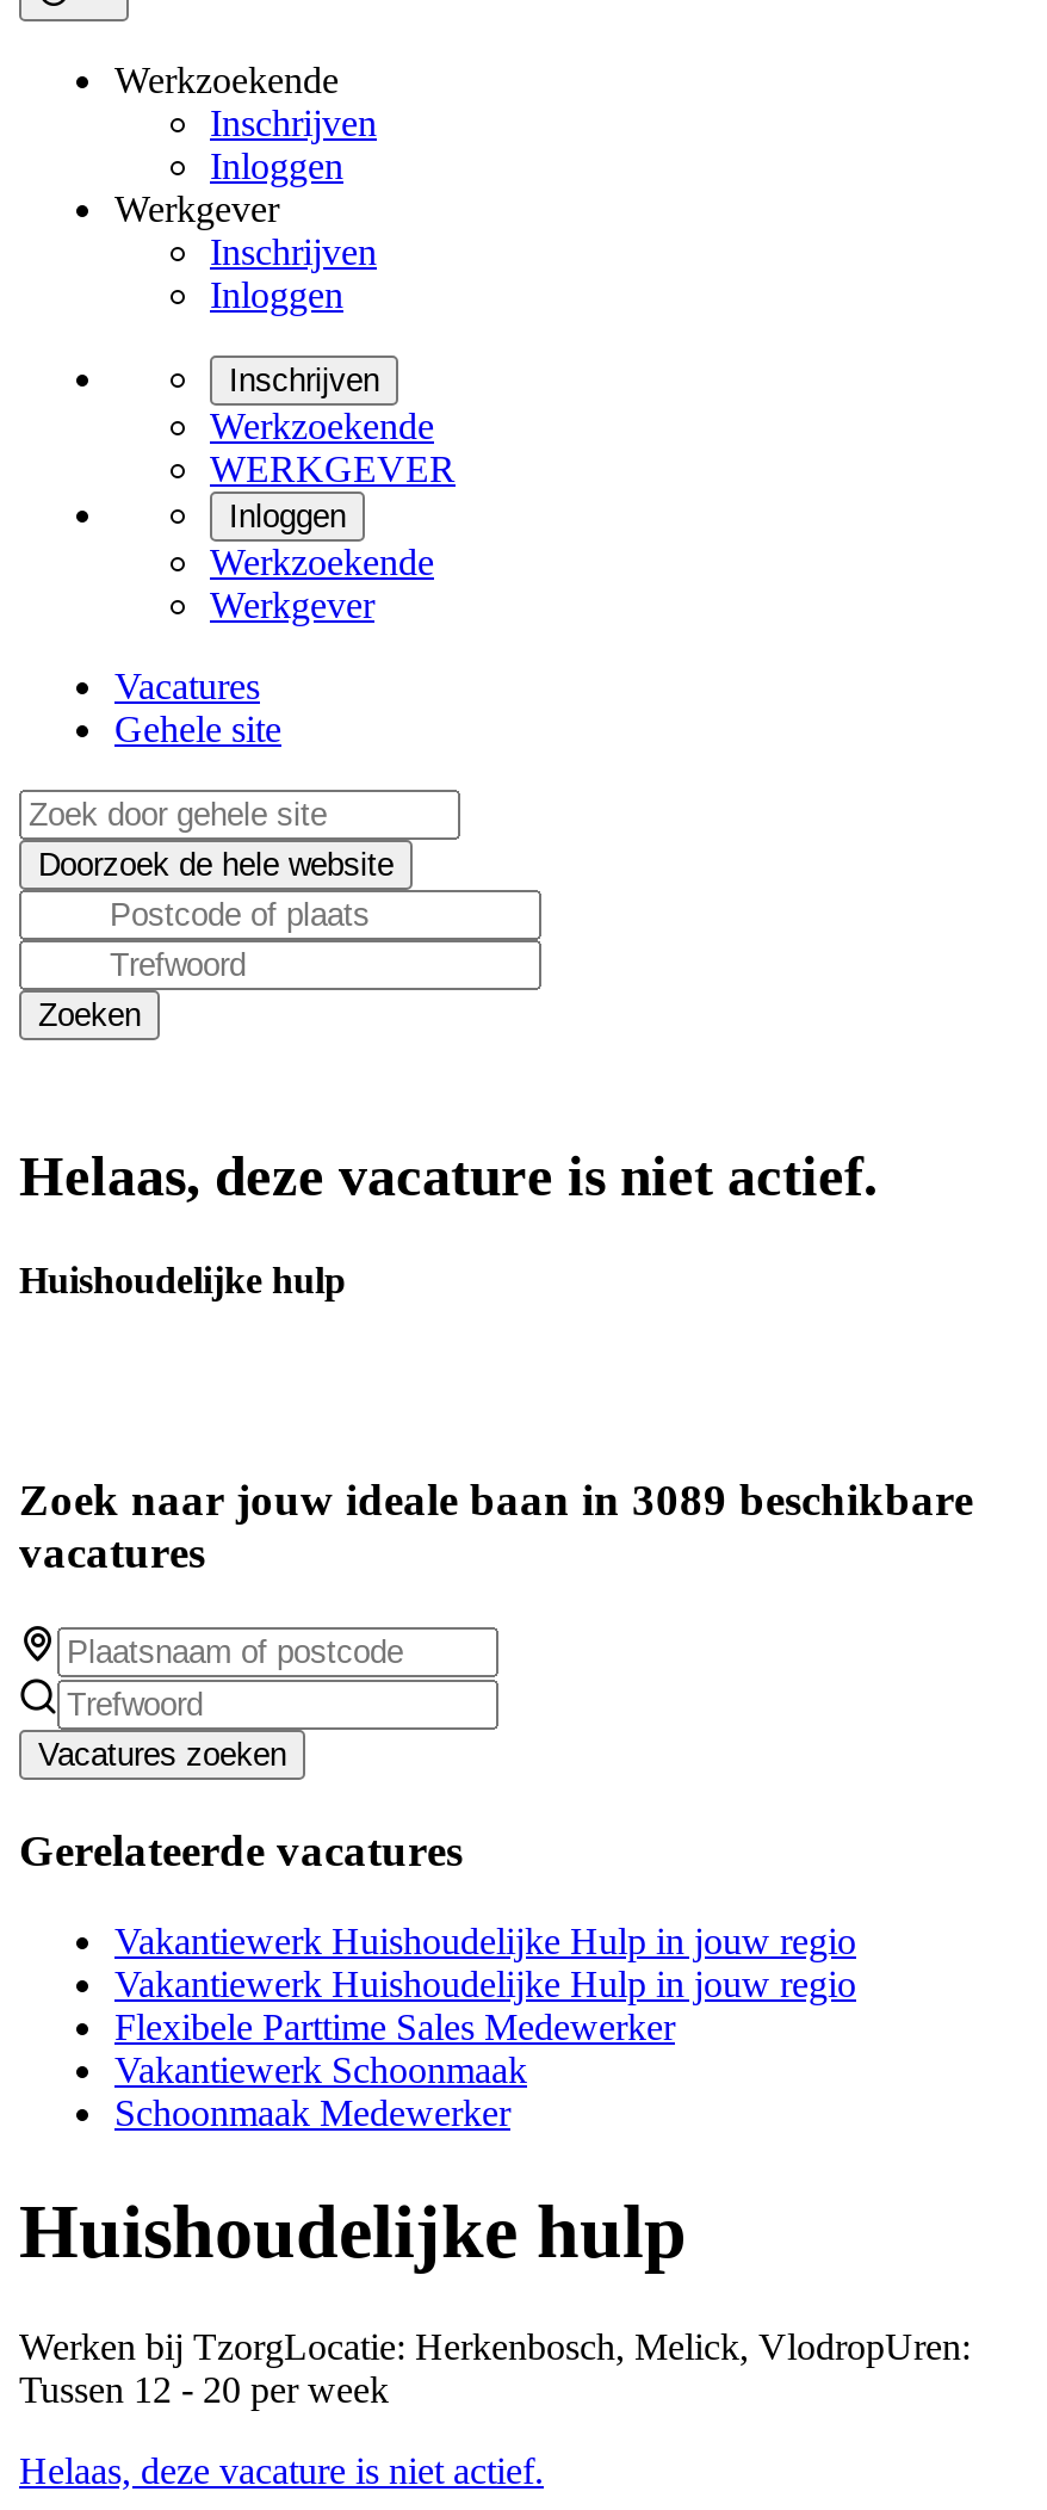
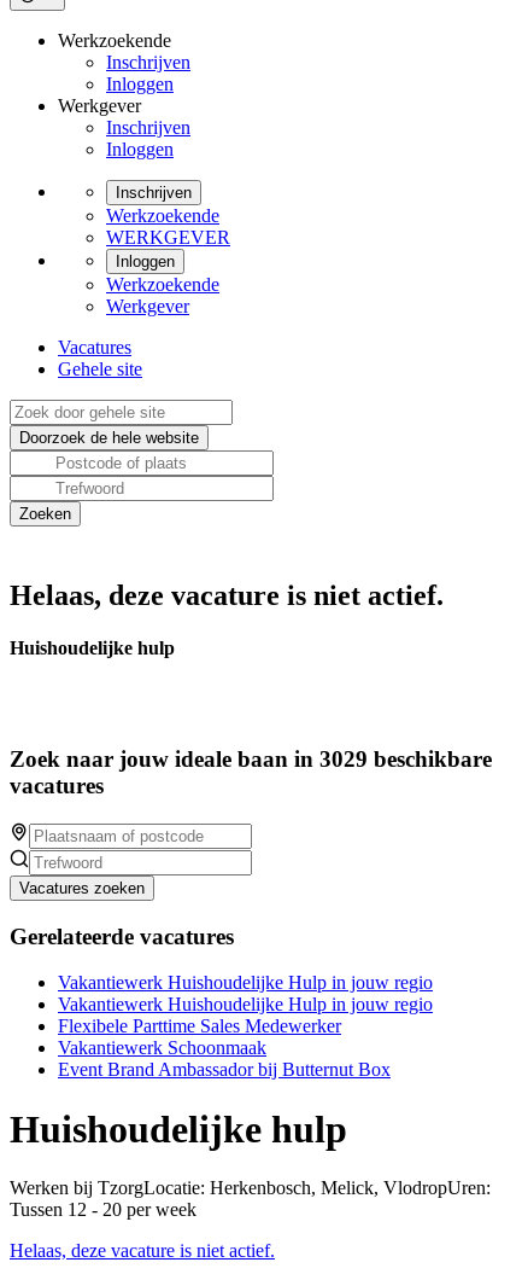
[19,1475,973,1525] Zoek naar jouw ideale baan in 3089 beschikbare -> [10,747,492,772] Zoek naar jouw ideale baan in 3029 beschikbare
[114,2093,510,2134] Schoonmaak Medewerker -> [58,1060,391,1080] Event Brand Ambassador bij Butternut Box

